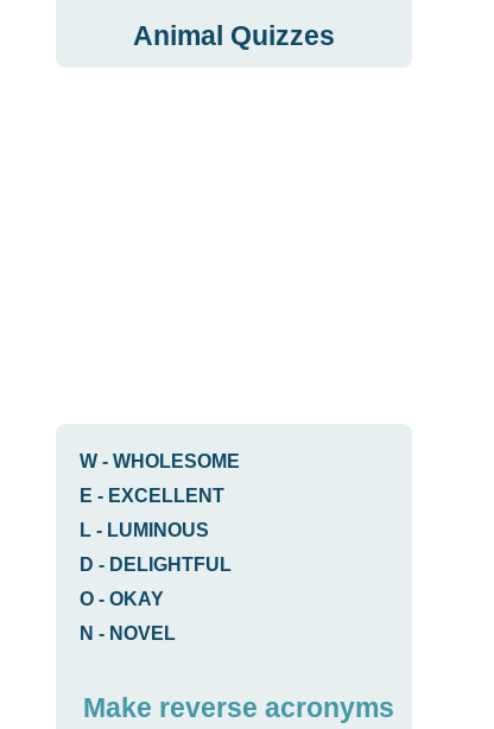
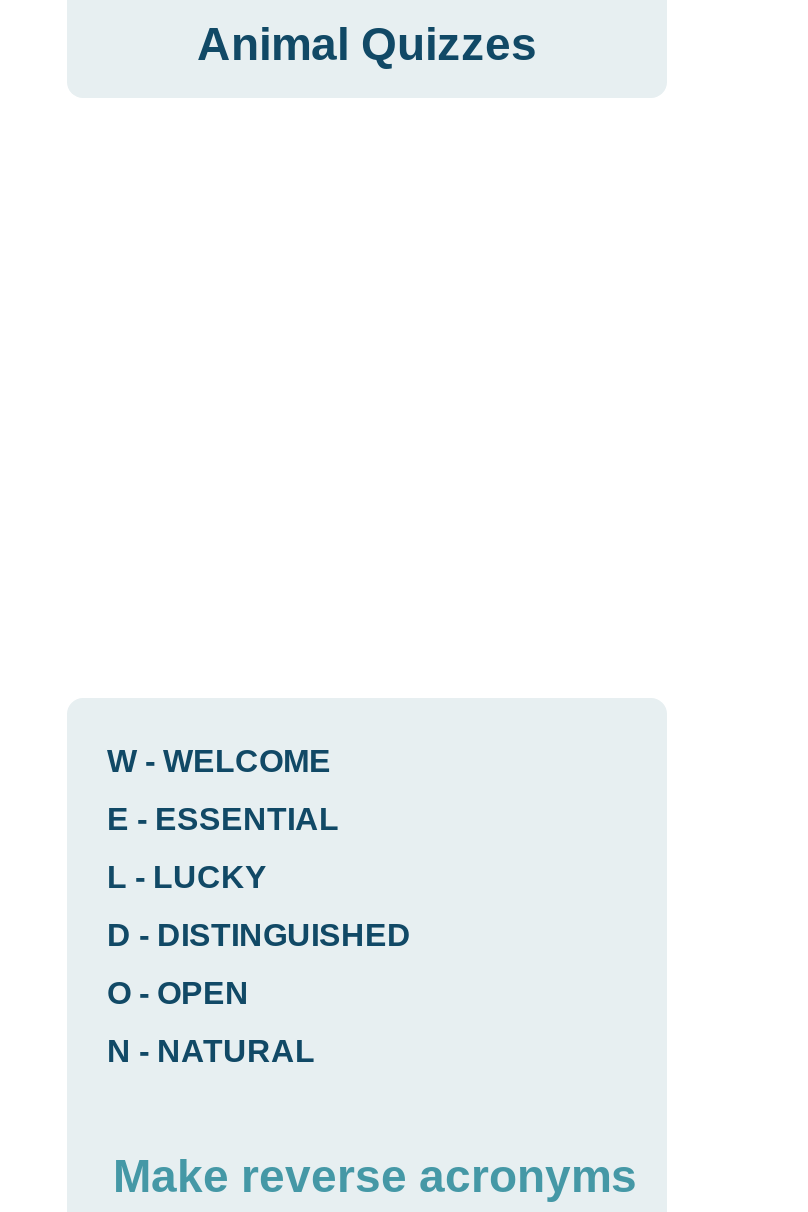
[80,451,240,471] W - WHOLESOME -> [107,744,331,778] W - WELCOME
[80,486,224,506] E - EXCELLENT -> [107,802,339,836] E - ESSENTIAL
[80,520,209,540] L - LUMINOUS -> [107,860,267,894] L - LUCKY
[80,554,232,575] D - DELIGHTFUL -> [107,918,411,952] D - DISTINGUISHED
[80,589,164,609] O - OKAY -> [107,976,249,1010] O - OPEN
[80,623,176,644] N - NOVEL -> [107,1034,315,1068] N - NATURAL

